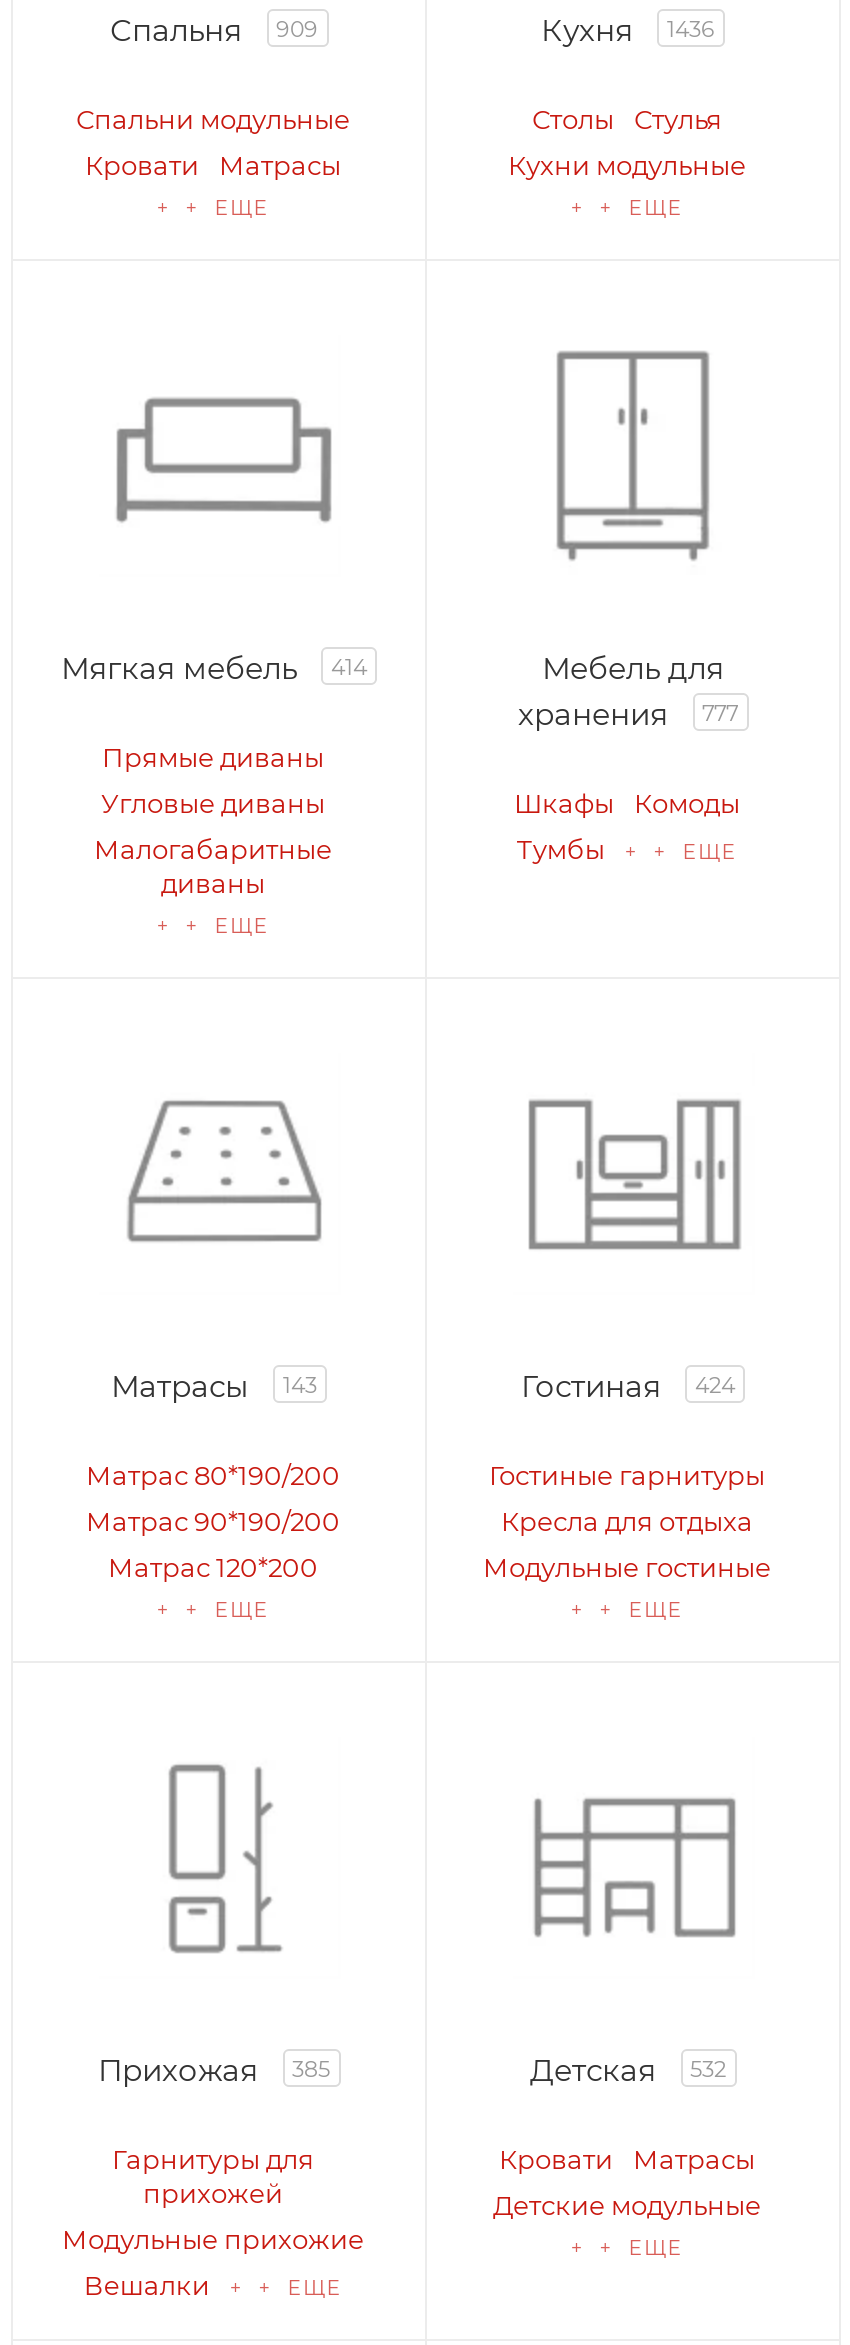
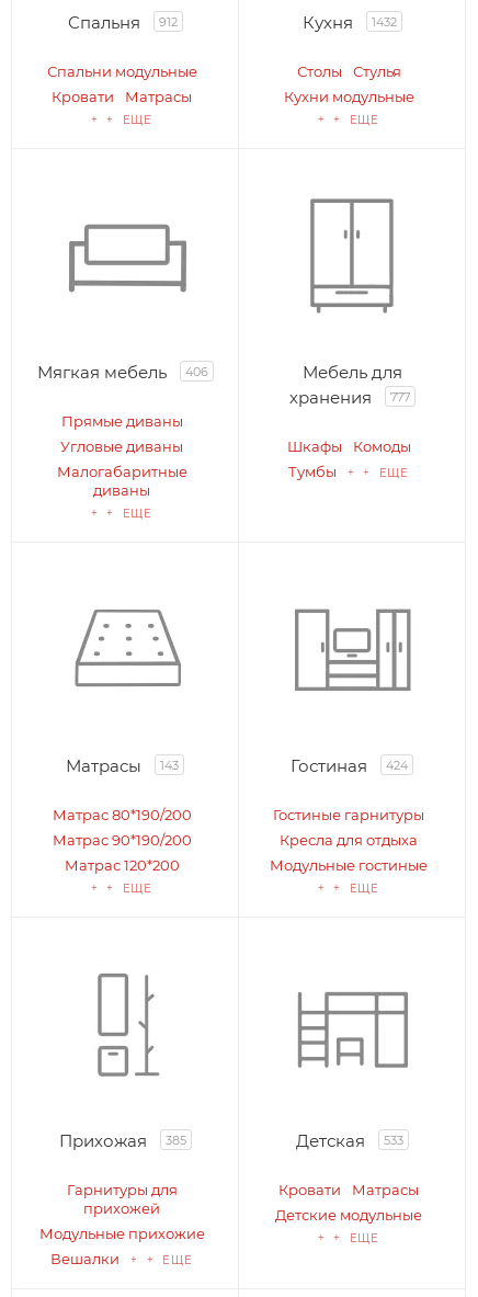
[110,11,318,49] Спальня 909 -> [67,12,177,33] Спальня 912
[541,11,715,49] Кухня 1436 -> [302,12,396,33] Кухня 1432
[61,649,367,687] Мягкая мебель 414 -> [37,362,208,383] Мягкая мебель 406
[530,2051,726,2089] Детская 532 -> [295,1130,403,1151] Детская 533

